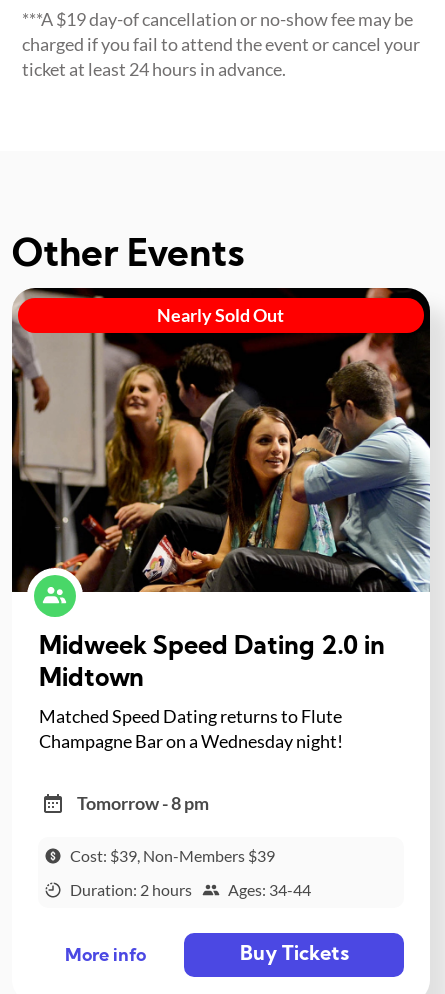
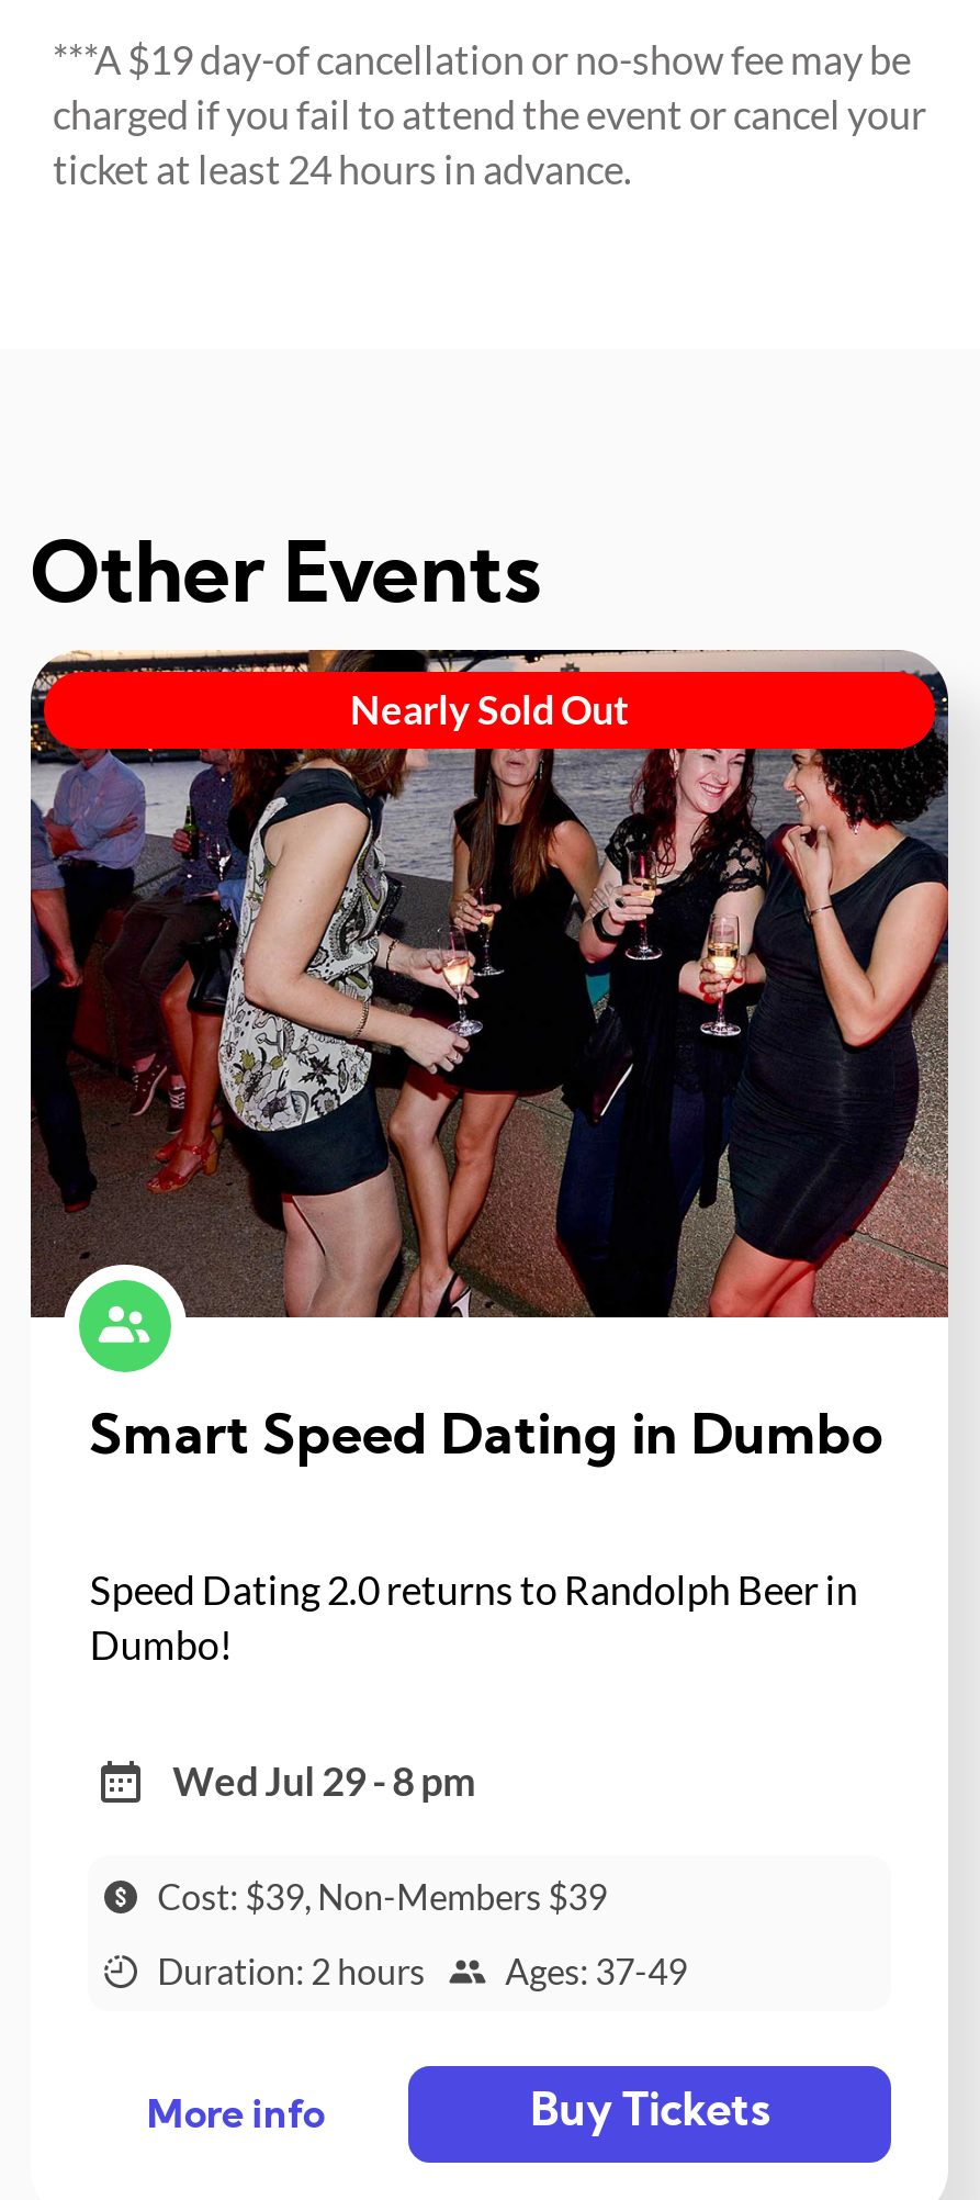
[11,287,431,593] [image] -> [29,648,950,1320] [image]
[39,635,385,692] Midweek Speed Dating 2.0 in | Midtown -> [90,1412,882,1467] Smart Speed Dating in Dumbo
[39,705,343,752] Matched Speed Dating returns to Flute | Champagne Bar on a Wednesday night! -> [90,1566,858,1669] Speed Dating 2.0 returns to Randolph Beer in | Dumbo!
[77,792,209,814] Tomorrow - 8 pm -> [173,1758,476,1806] Wed Jul 29 - 8 pm
[70,880,311,899] Duration: 2 hours Ages: 34-44 -> [157,1950,687,1992] Duration: 2 hours Ages: 37-49

